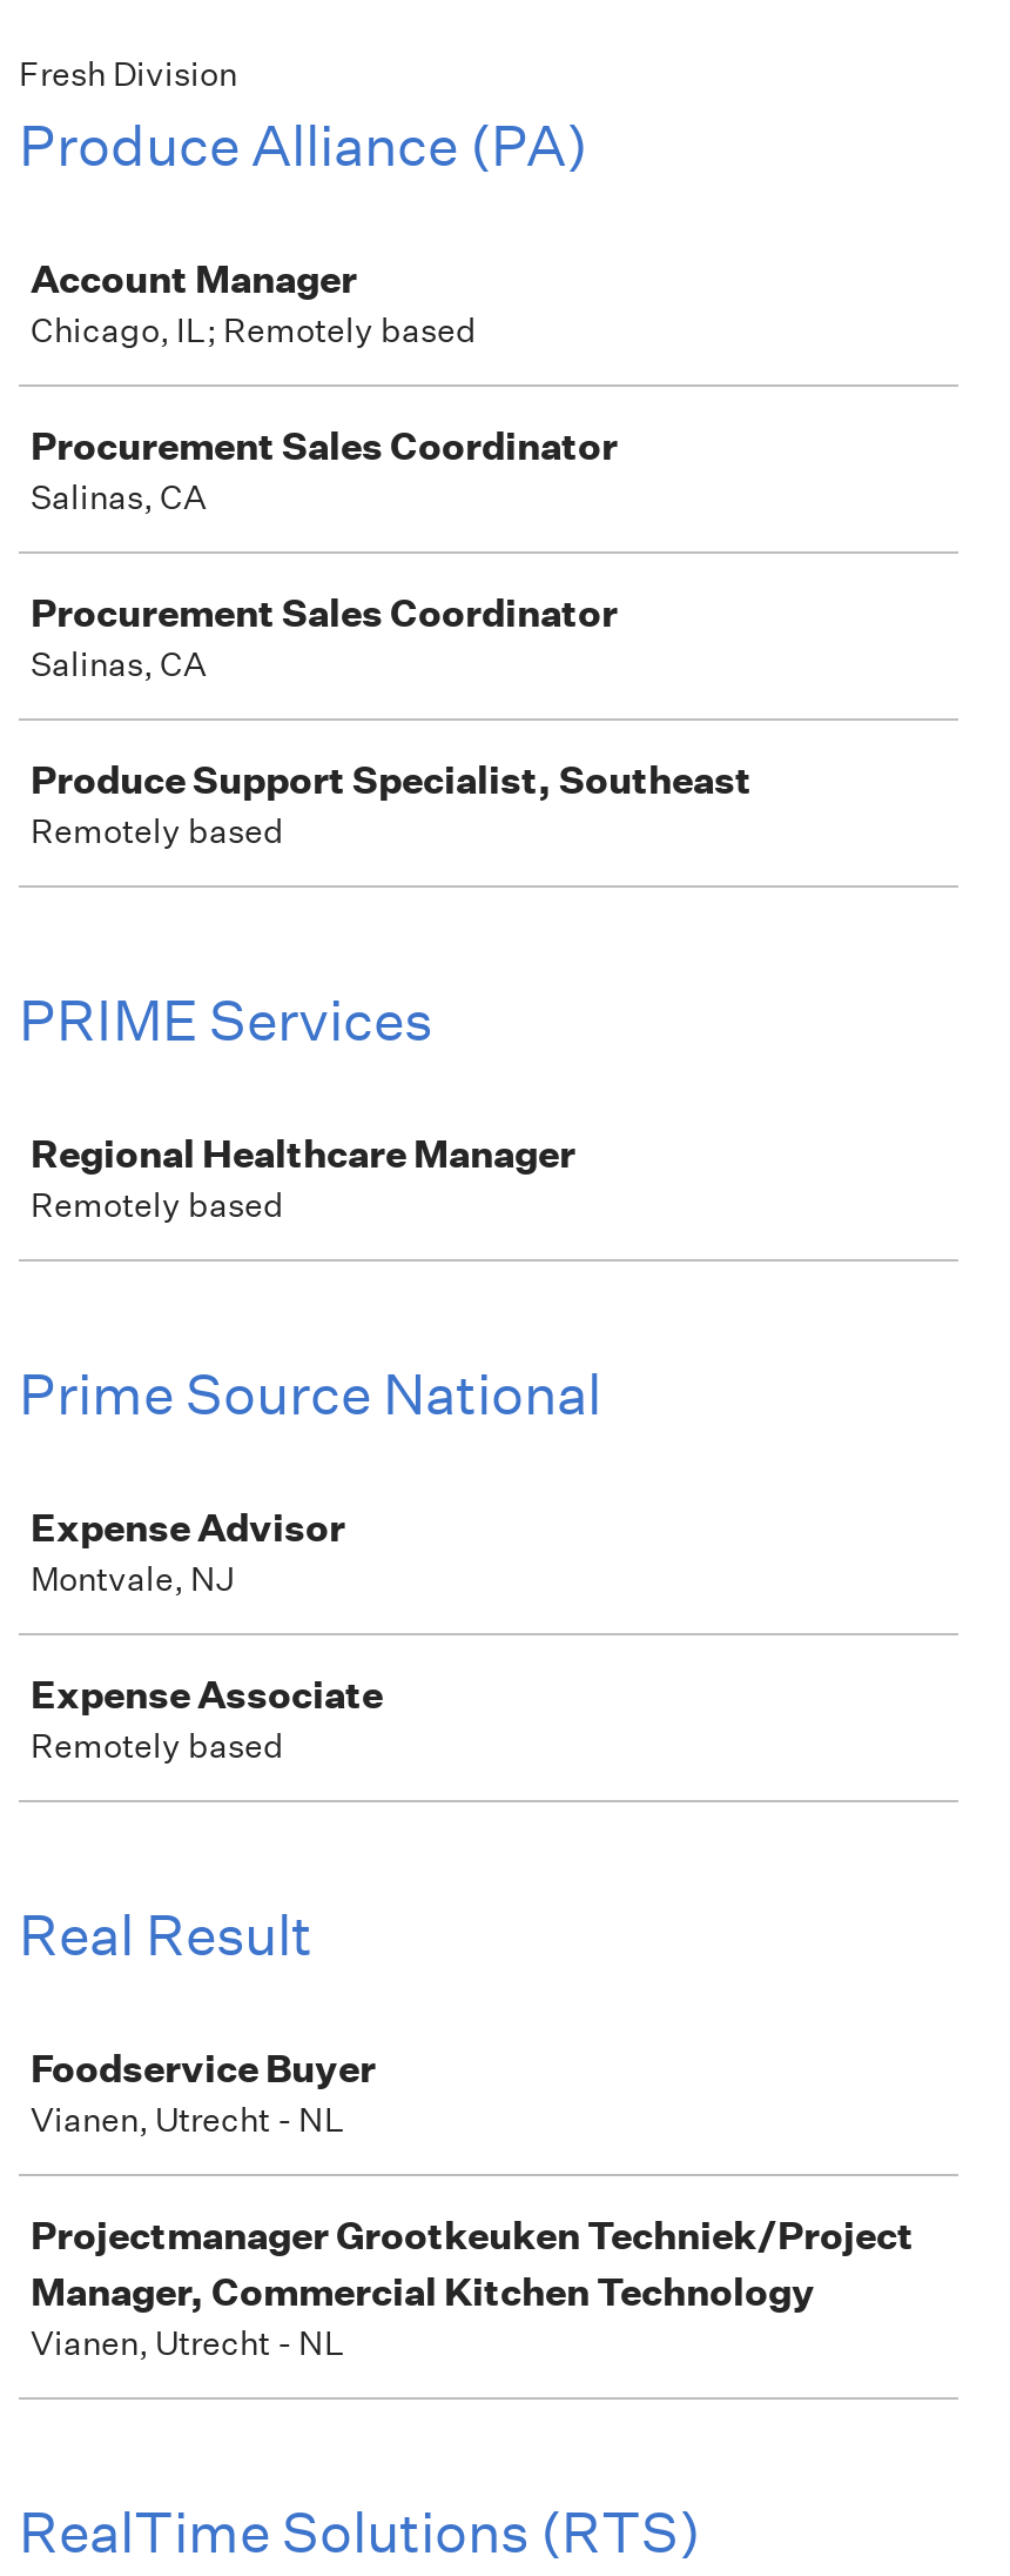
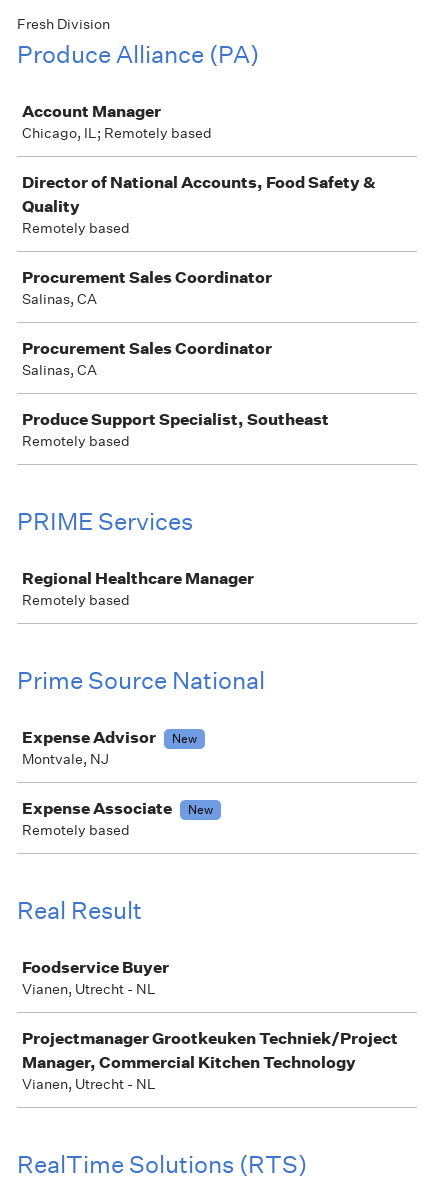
none -> [22,172,376,237] Director of National Accounts, Food Safety & | Quality | Remotely based
none -> [172,730,197,747] New
none -> [188,801,213,818] New

